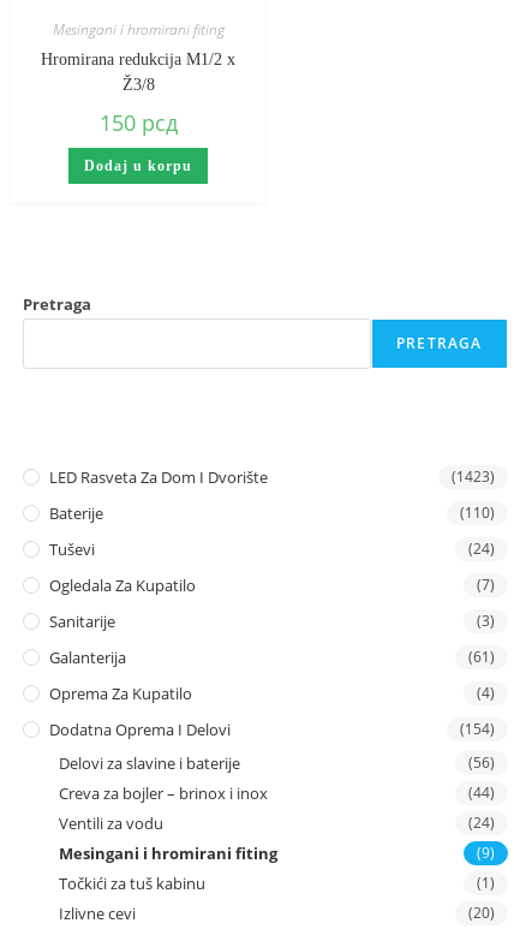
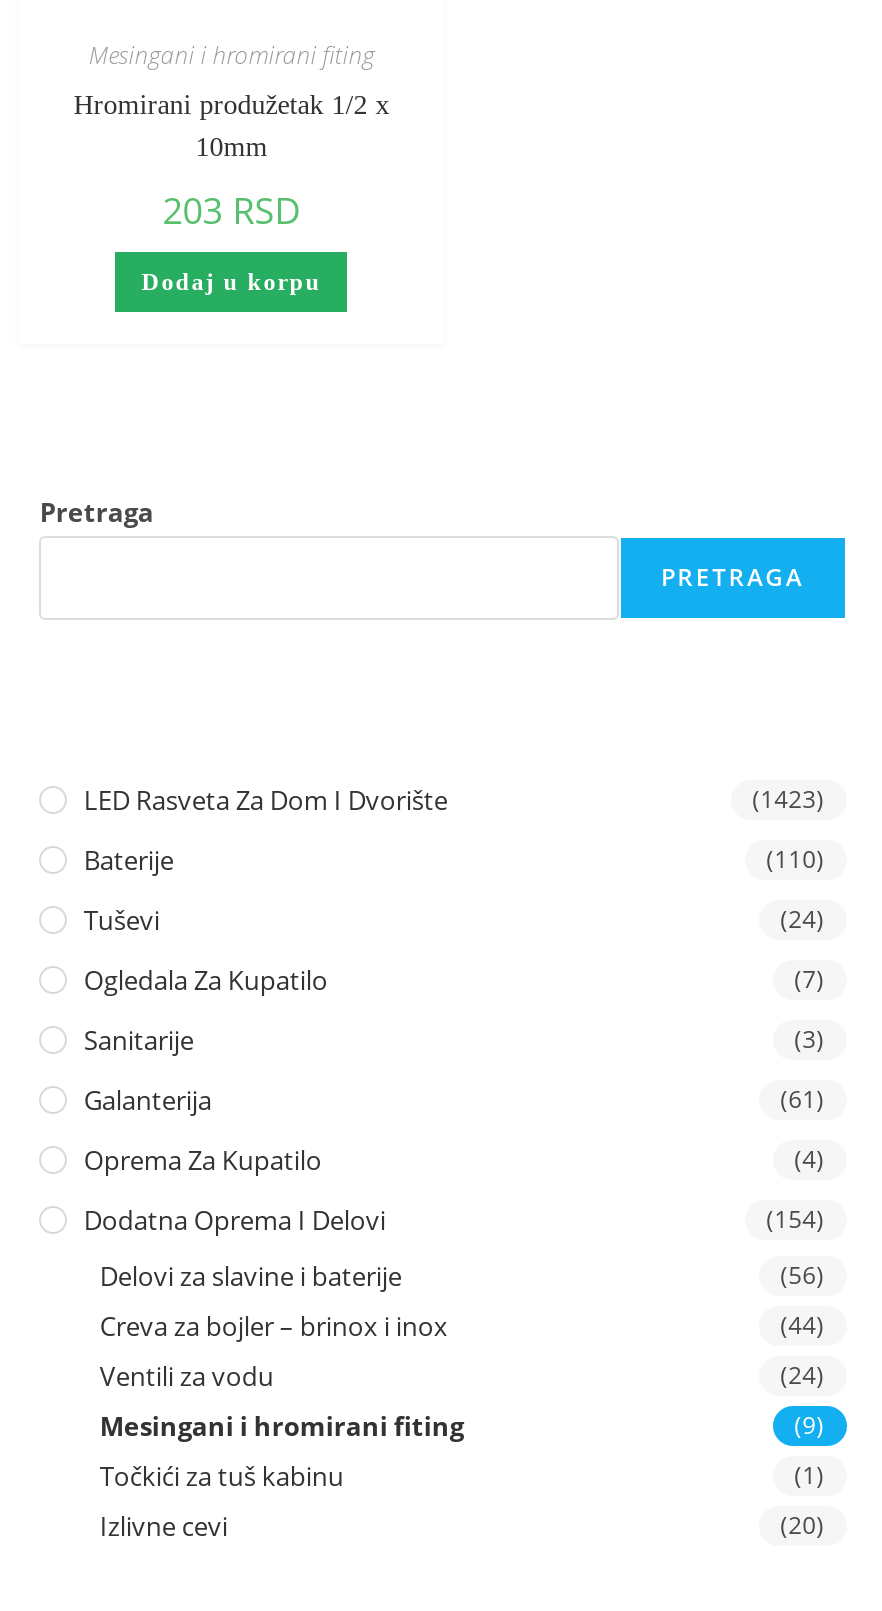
[41,51,236,94] Hromirana redukcija M1/2 x | Ž3/8 -> [73,91,389,163] Hromirani produžetak 1/2 x | 10mm
[99,109,177,137] 150 рсд -> [162,187,300,235] 203 RSD

